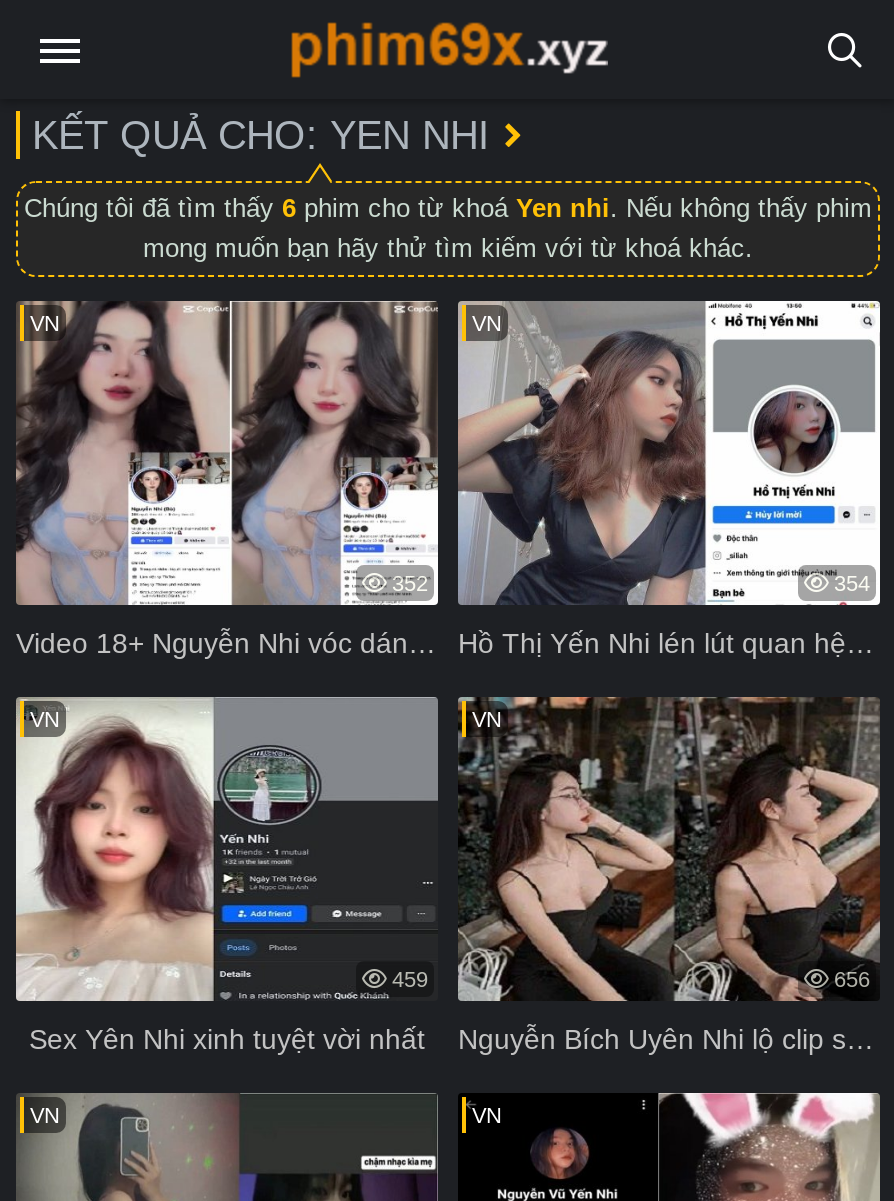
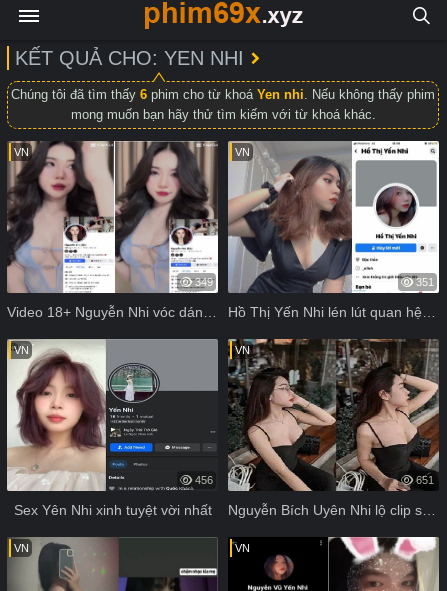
[386,571,428,595] 352 -> [192,276,213,288] 349
[828,571,870,595] 354 -> [413,276,434,288] 351
[386,967,428,991] 459 -> [192,474,213,486] 456
[828,967,870,991] 656 -> [413,474,434,486] 651

